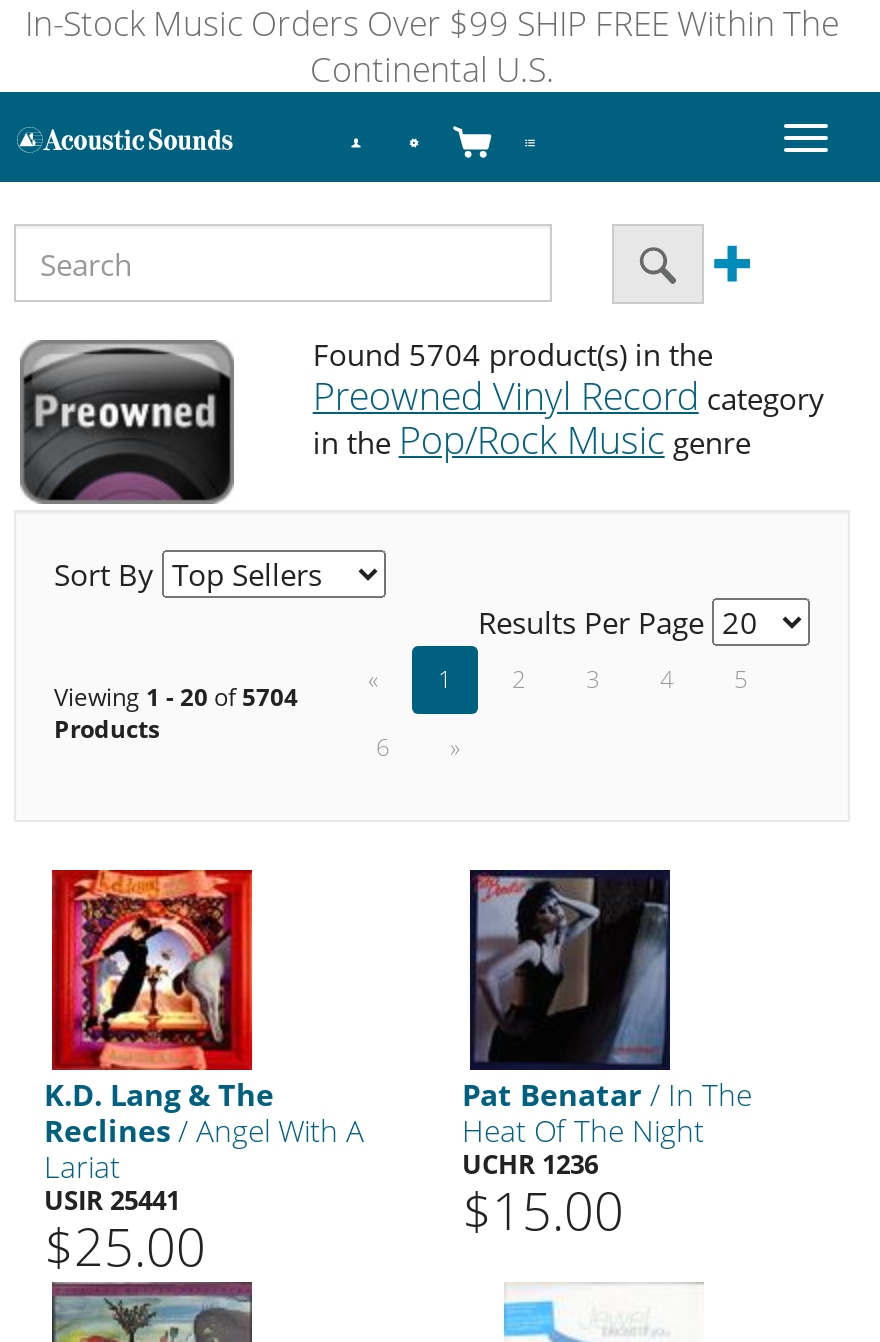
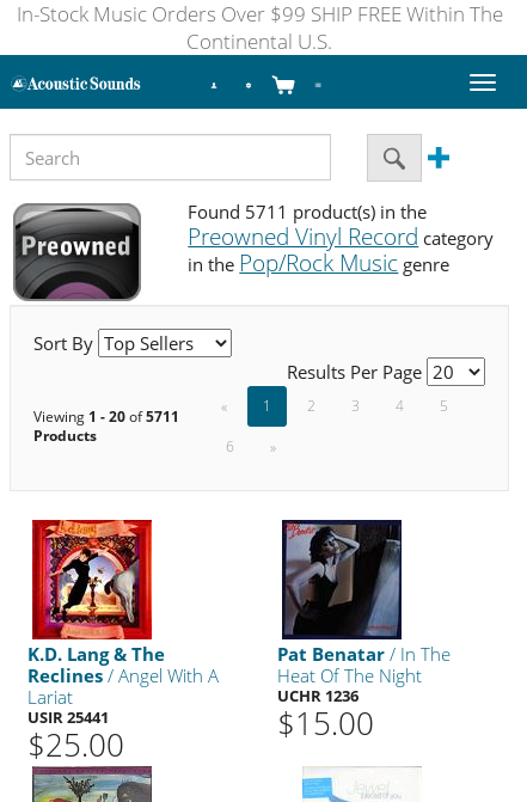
[313,334,713,374] Found 5704 product(s) in the -> [188,200,427,224] Found 5711 product(s) in the
[54,680,298,714] Viewing 1 - 20 of 5704 -> [33,406,179,427] Viewing 1 - 20 of 5711

